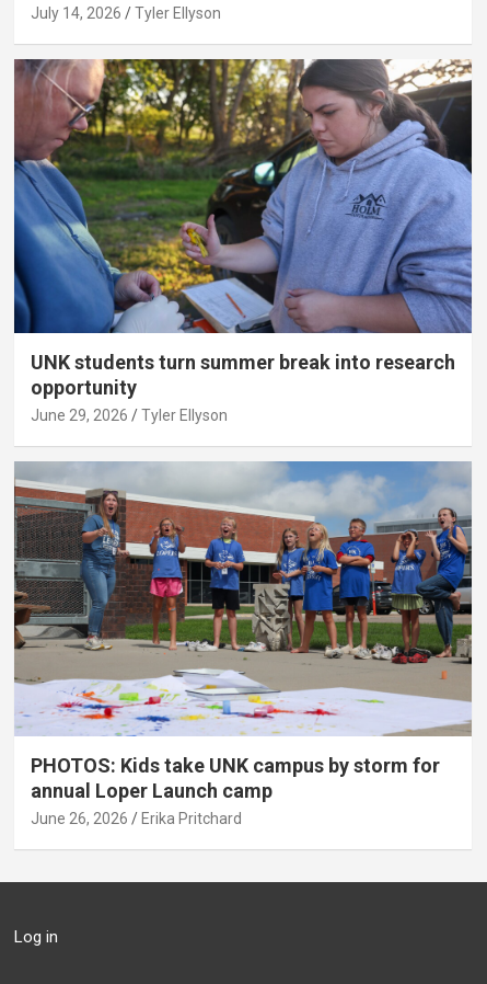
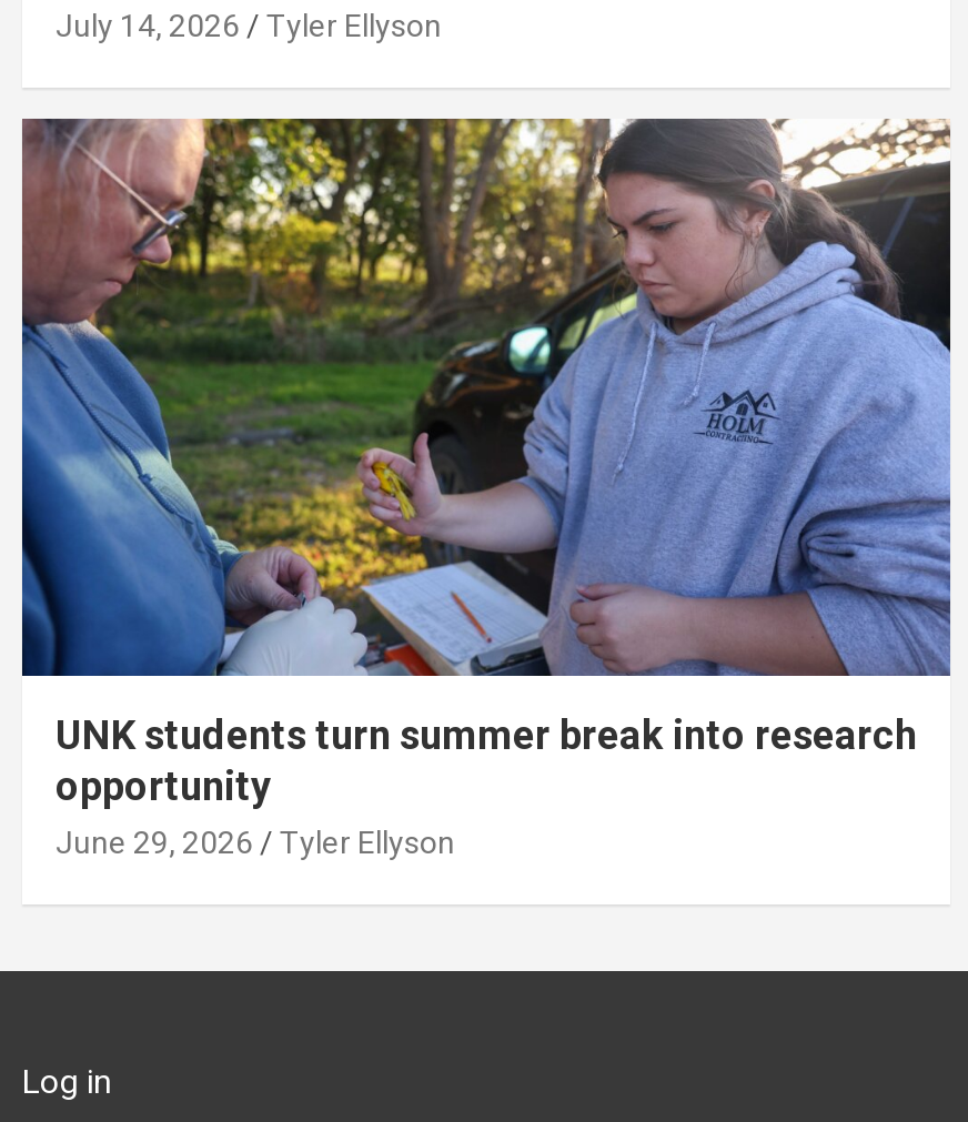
[13,460,473,828] [image] | PHOTOS: Kids take UNK campus by storm for | annual Loper Launch camp | June 26, 2026 | Erika Pritchard -> none

